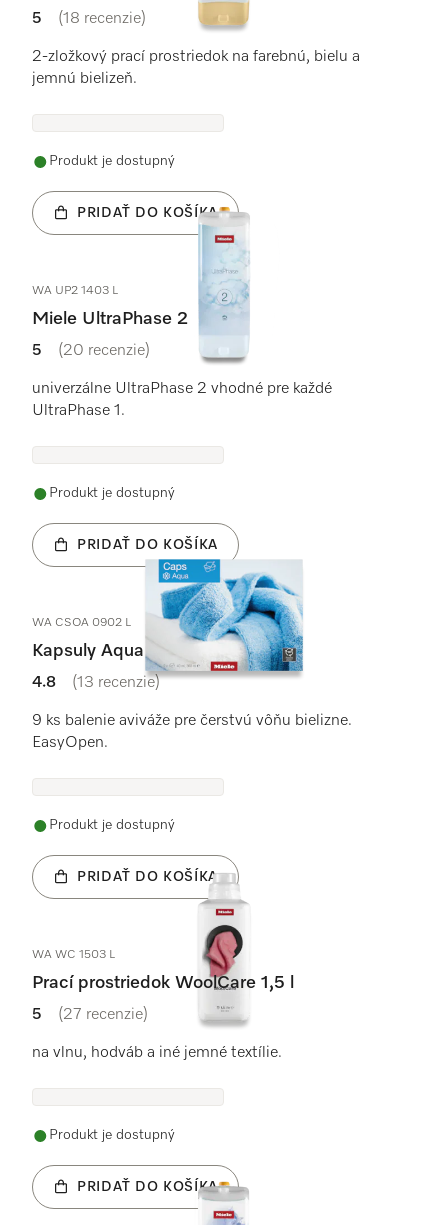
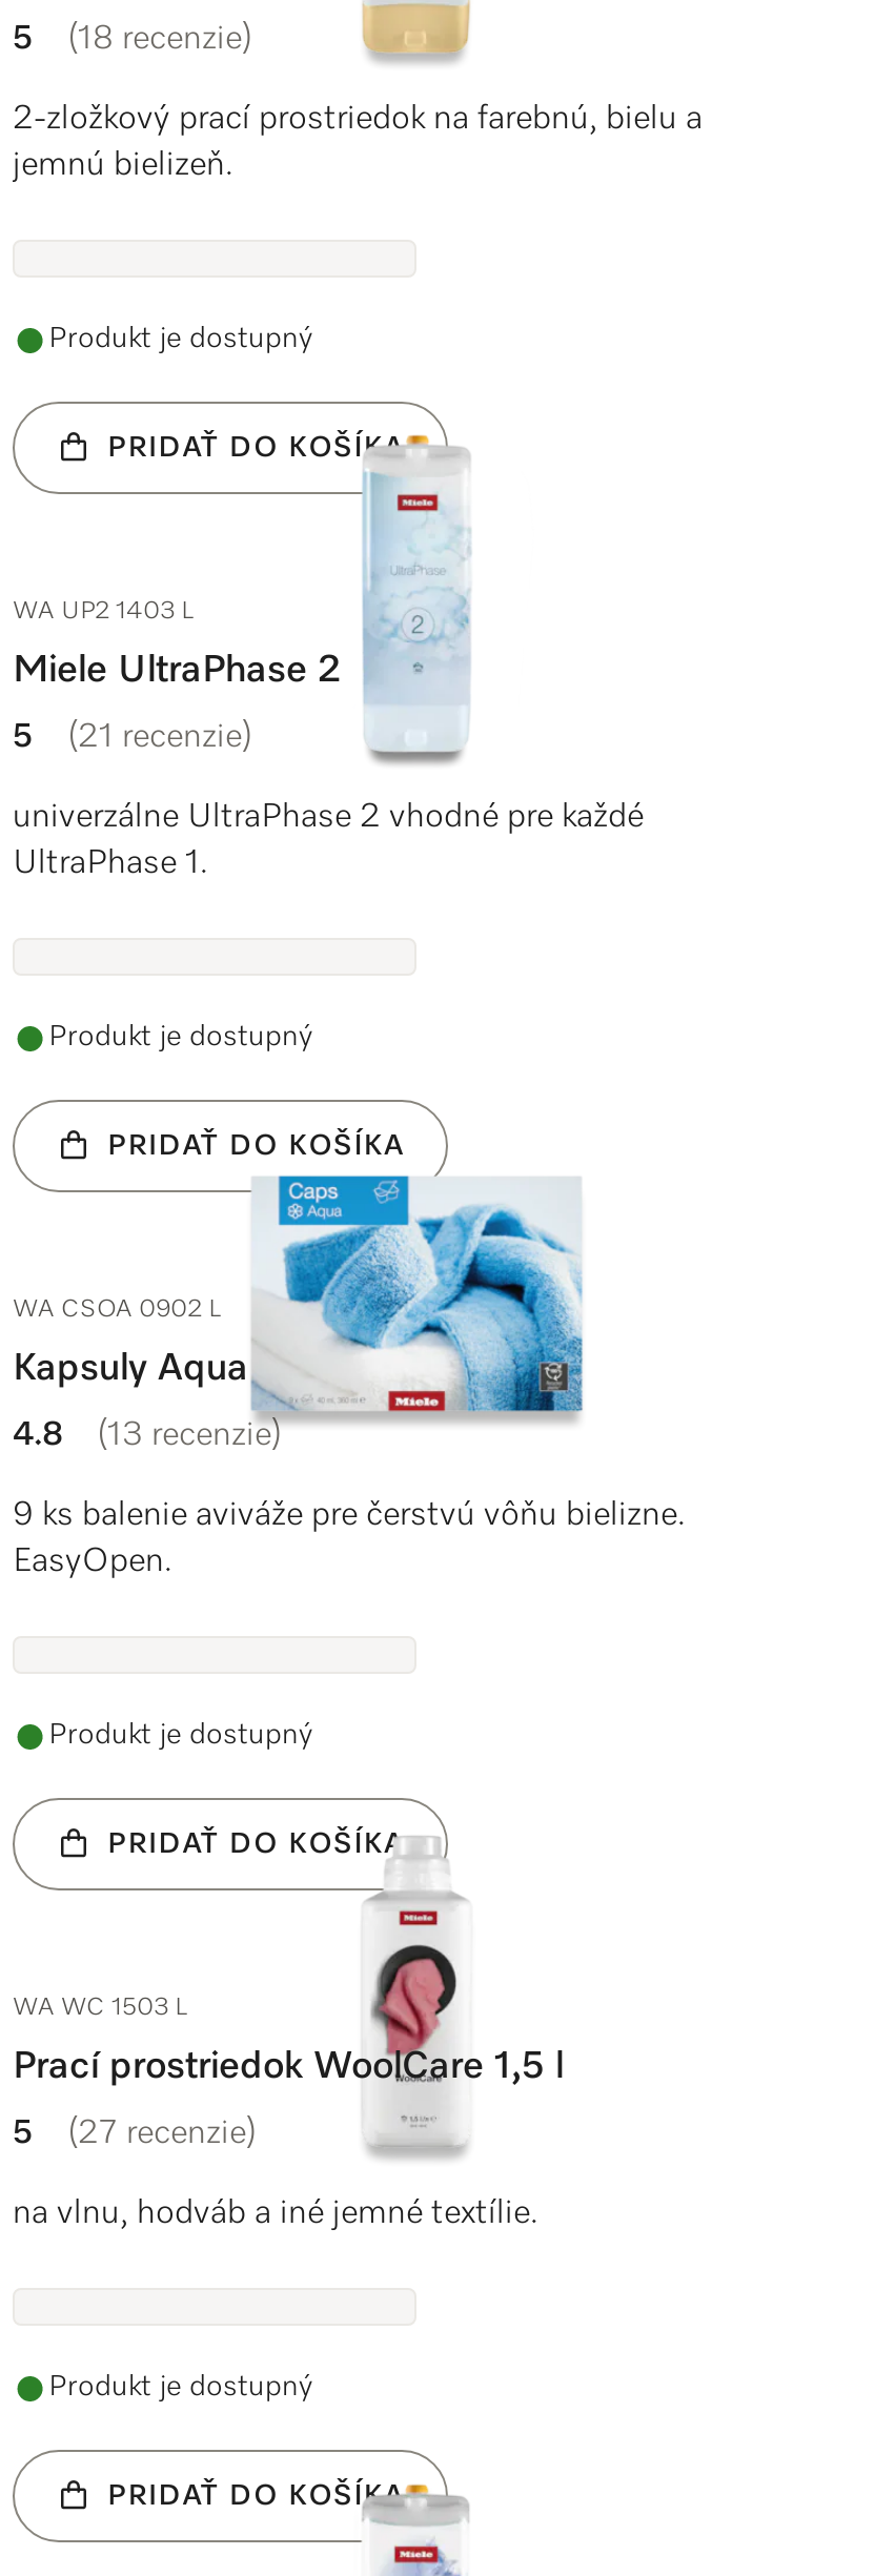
[32,343,150,359] 5 (20 recenzie) -> [13,721,252,755] 5 (21 recenzie)

